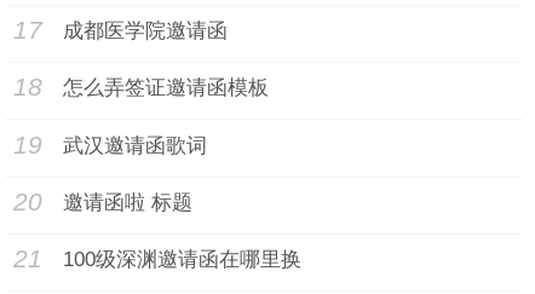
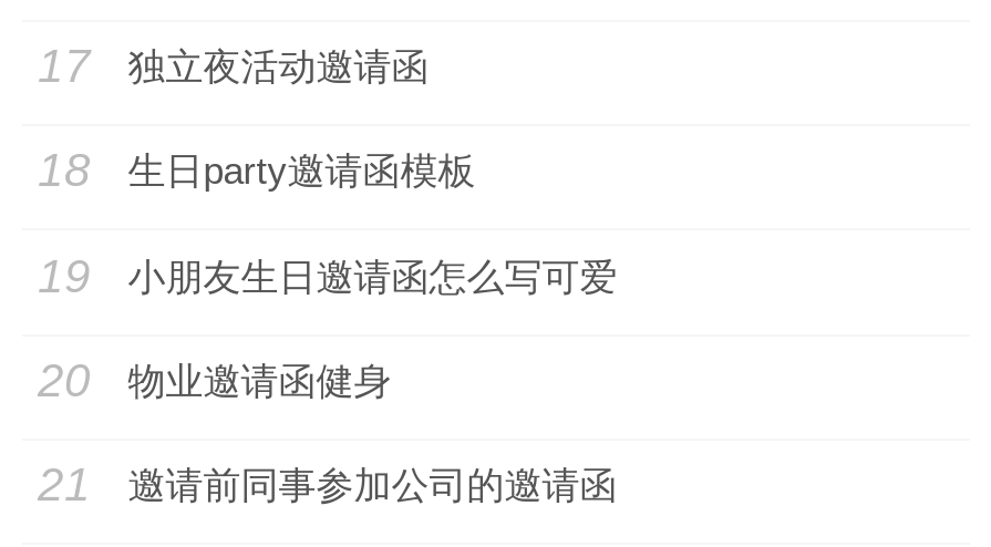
[63,19,227,42] 成都医学院邀请函 -> [128,46,429,88] 独立夜活动邀请函
[63,77,268,100] 怎么弄签证邀请函模板 -> [128,151,476,193] 生日party邀请函模板
[63,134,207,157] 武汉邀请函歌词 -> [128,256,617,298] 小朋友生日邀请函怎么写可爱
[63,191,192,214] 邀请函啦 标题 -> [128,361,392,403] 物业邀请函健身
[63,249,301,272] 100级深渊邀请函在哪里换 -> [128,466,617,508] 邀请前同事参加公司的邀请函

